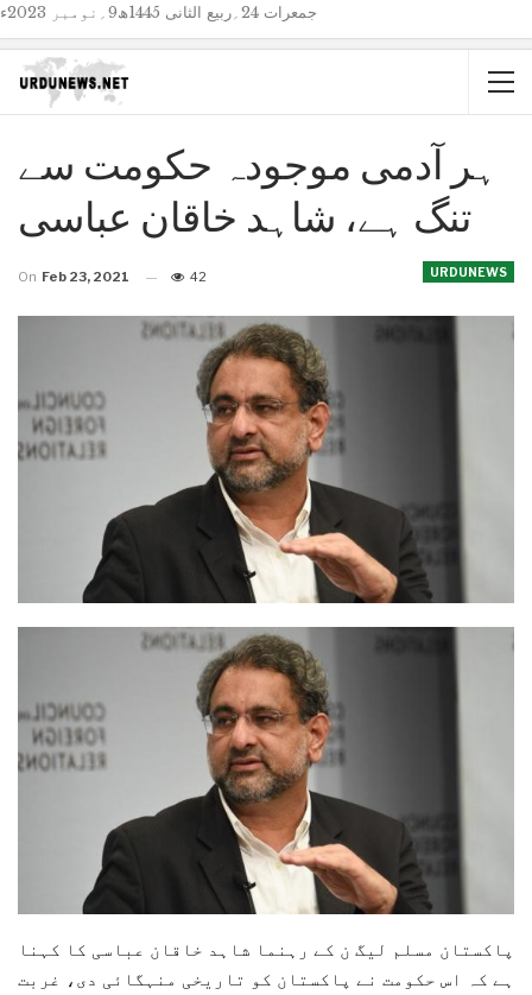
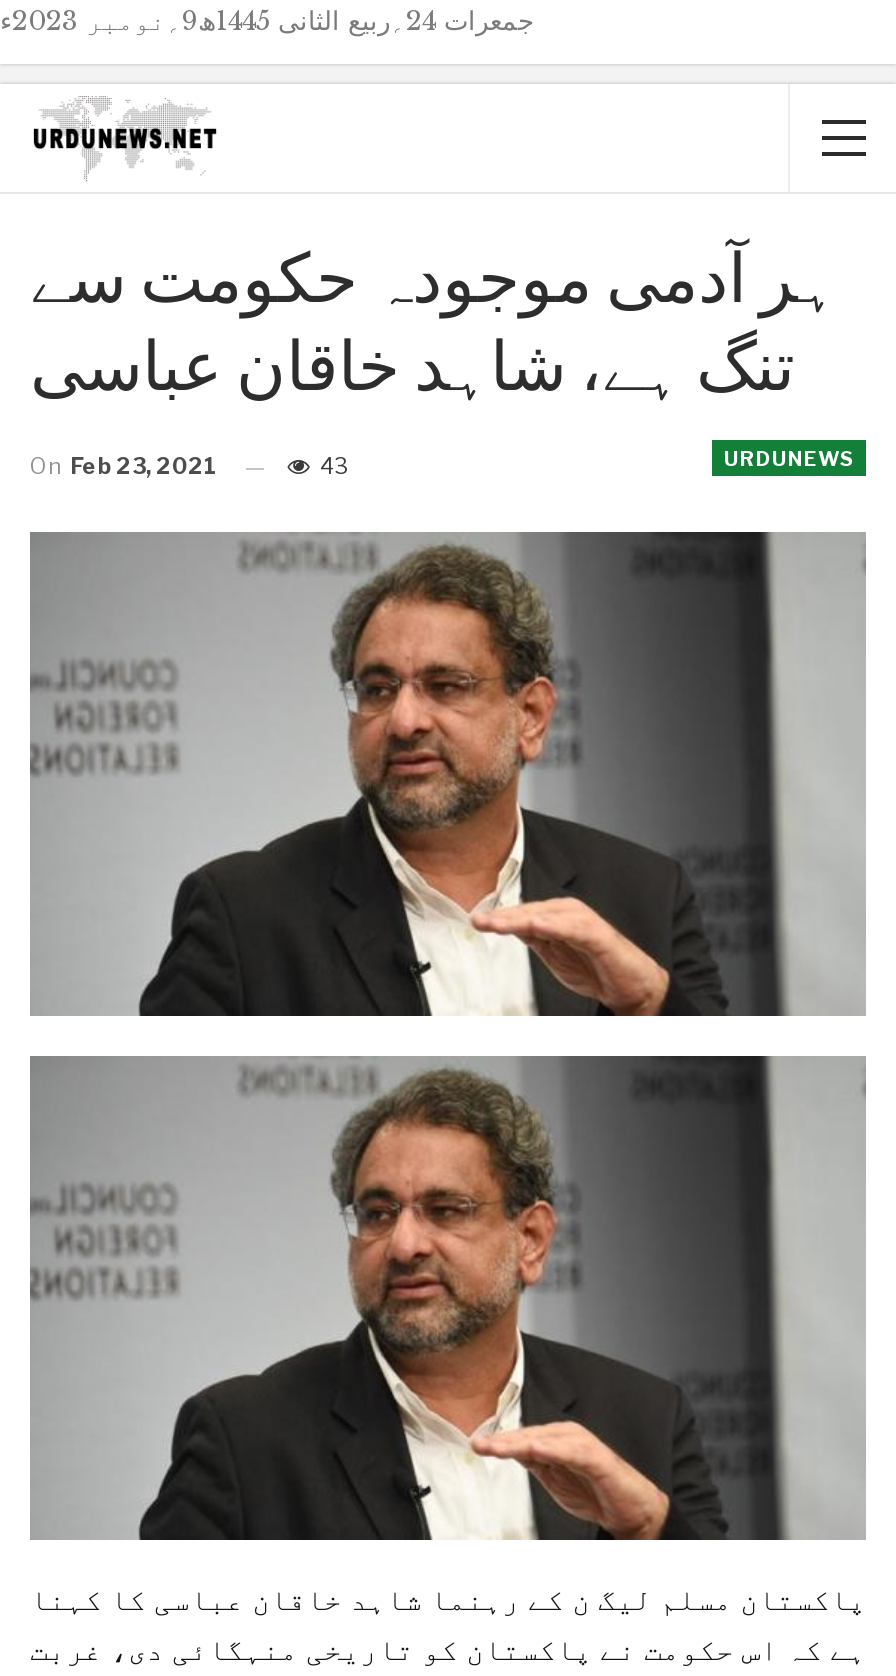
[188,268,207,285] 42 -> [316,452,348,480] 43

